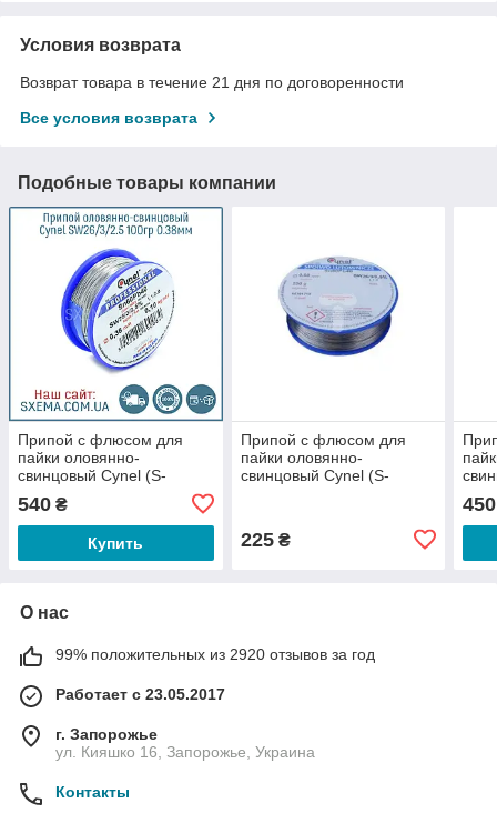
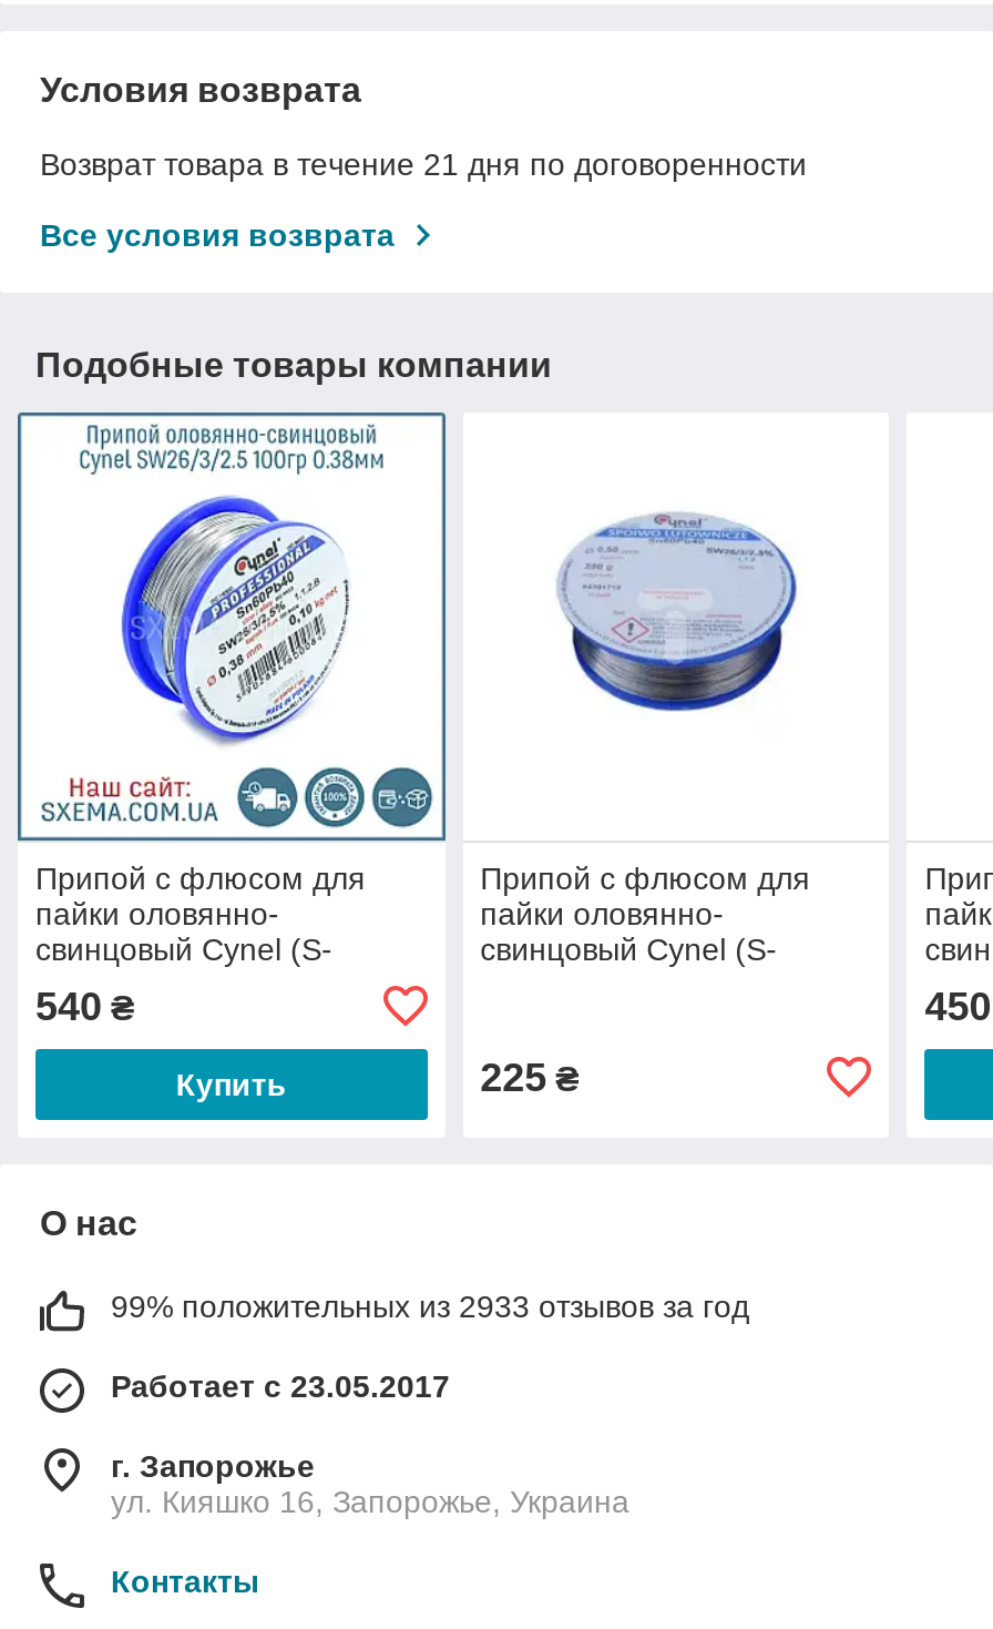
[55,645,375,663] 99% положительных из 2920 отзывов за год -> [111,1288,749,1323] 99% положительных из 2933 отзывов за год

